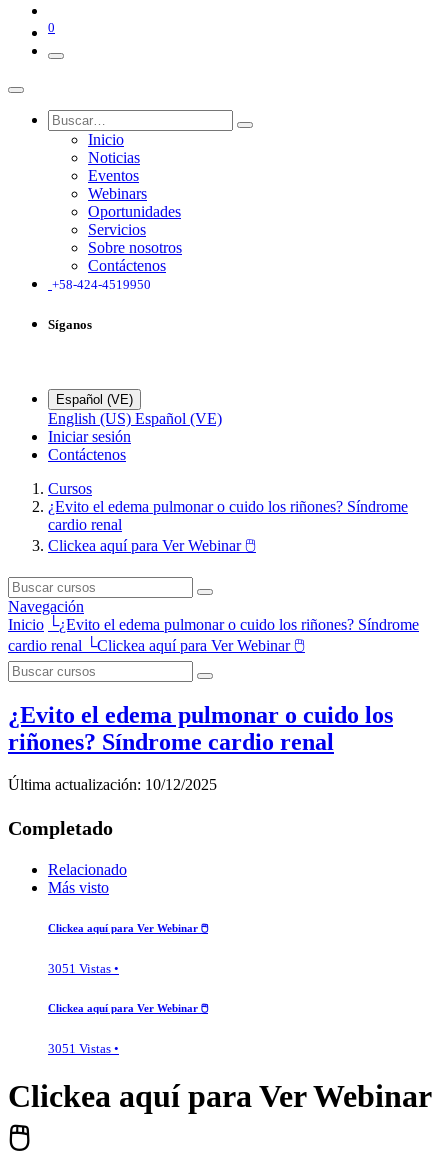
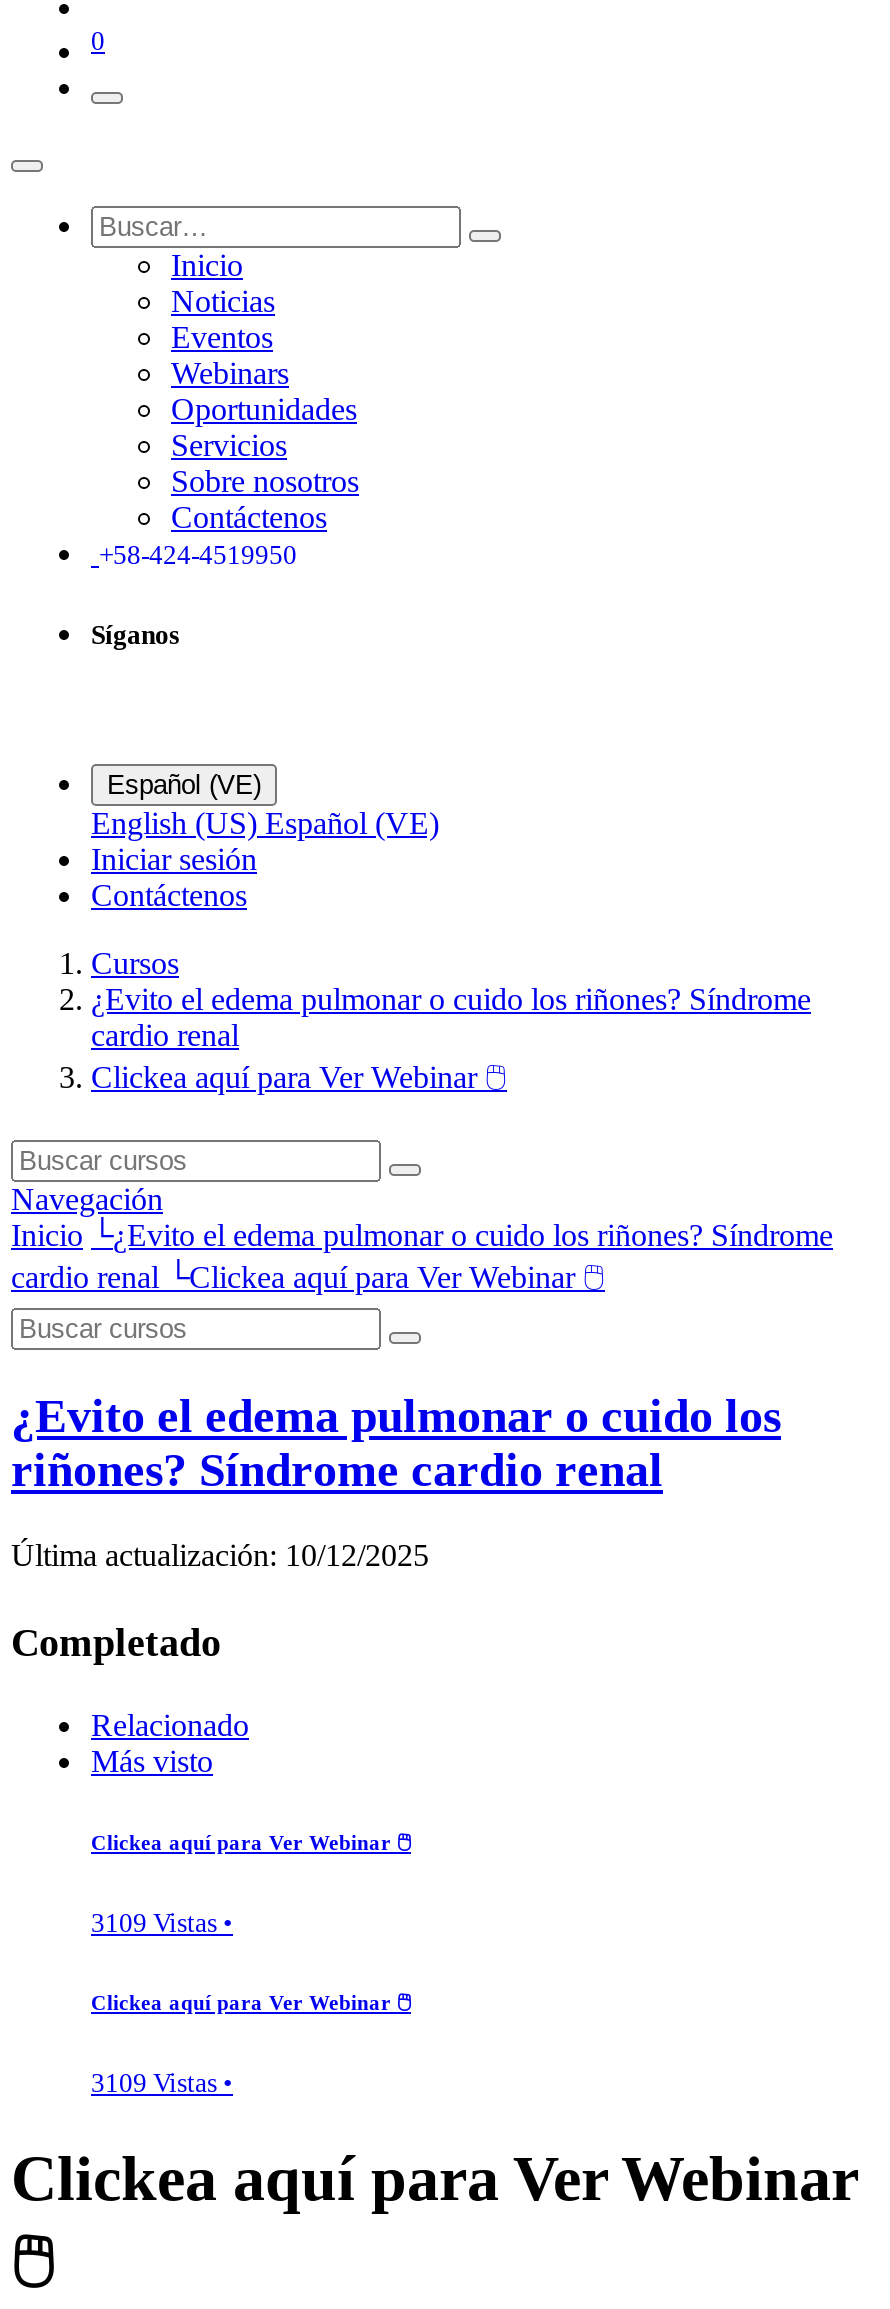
[48,961,119,976] 3051 Vistas • -> [91,1908,233,1938] 3109 Vistas •
[48,1041,119,1056] 3051 Vistas • -> [91,2068,233,2098] 3109 Vistas •

